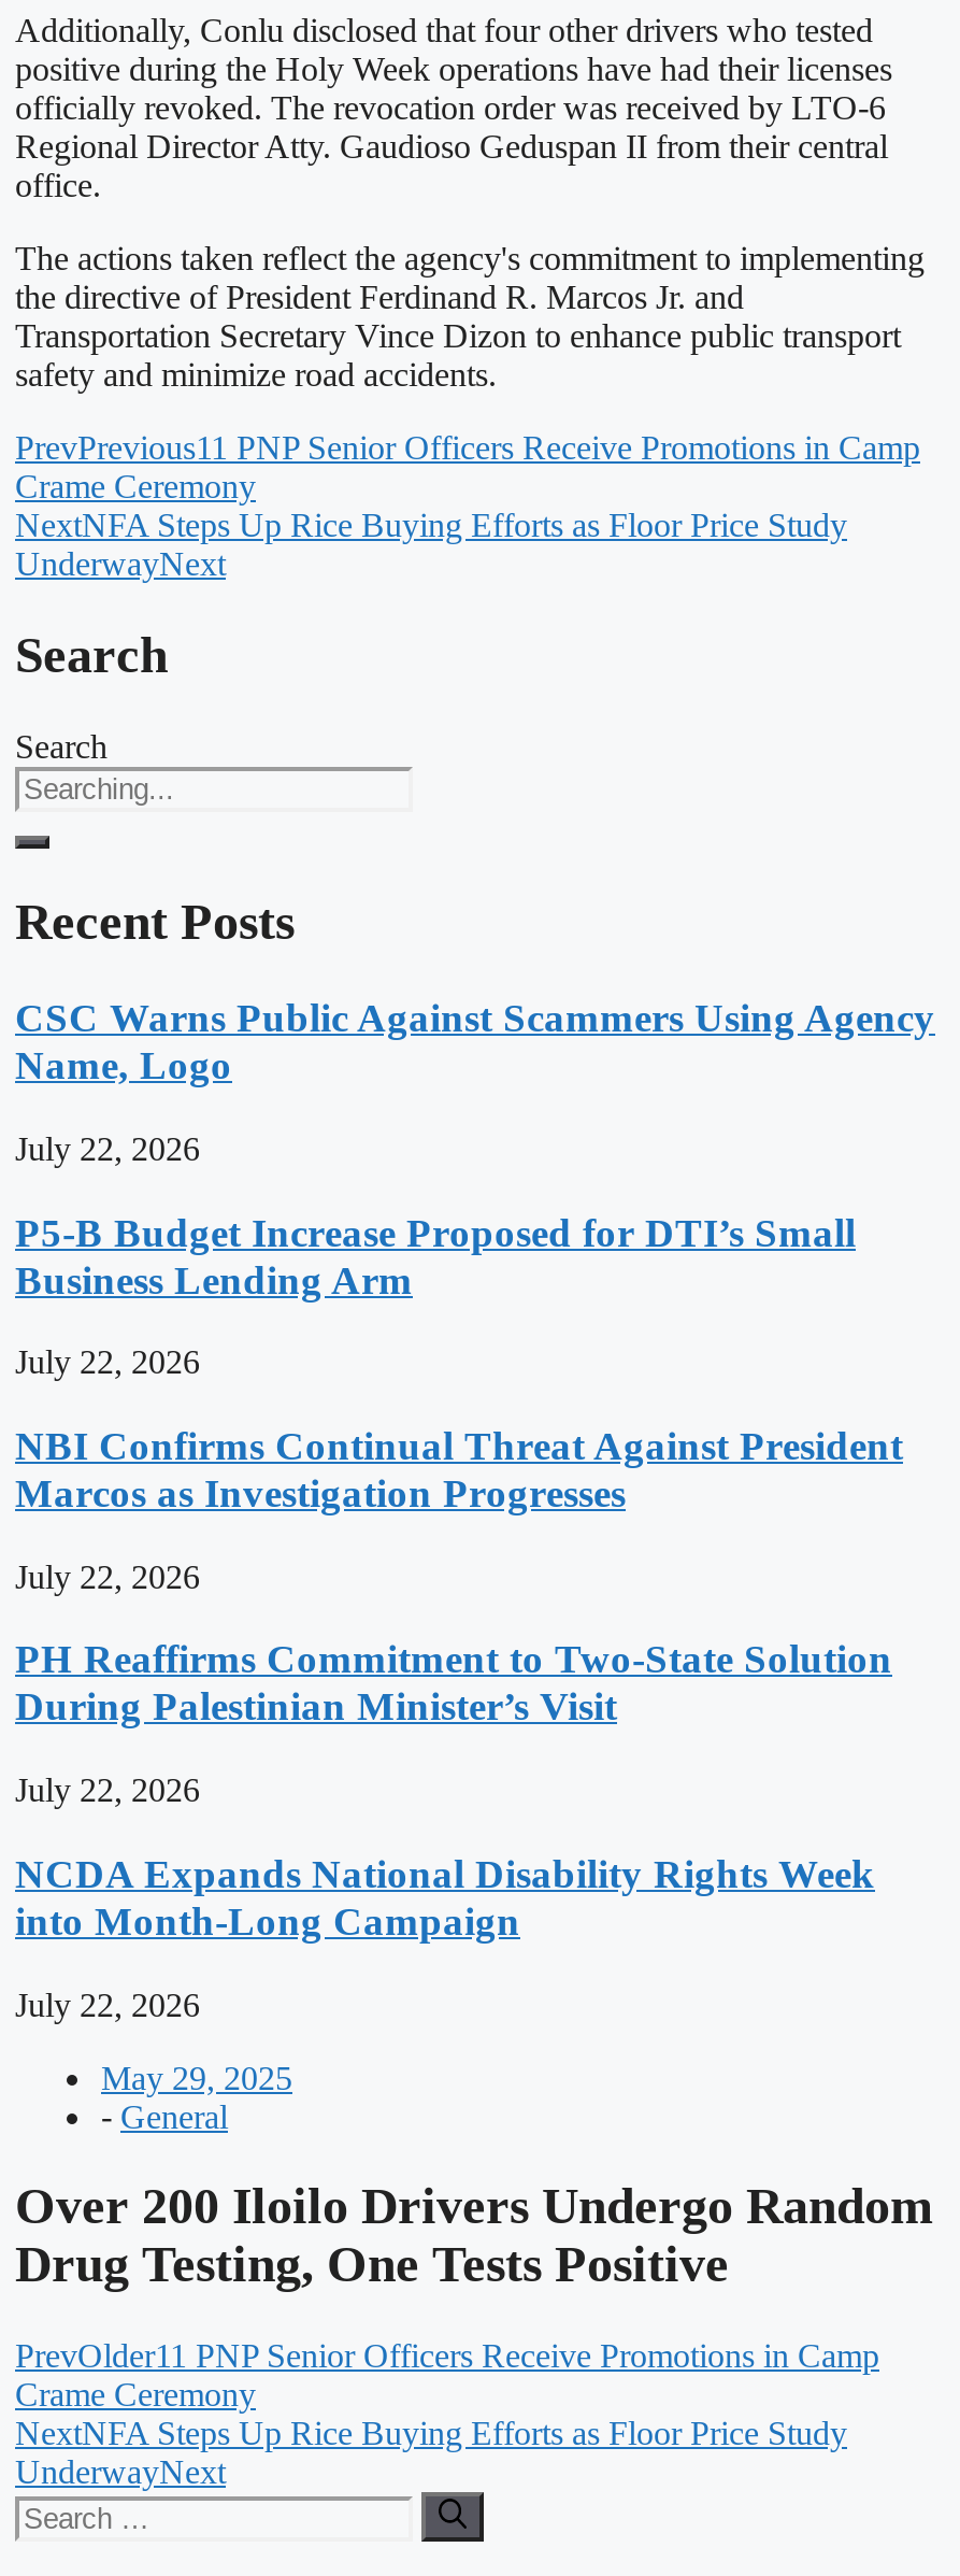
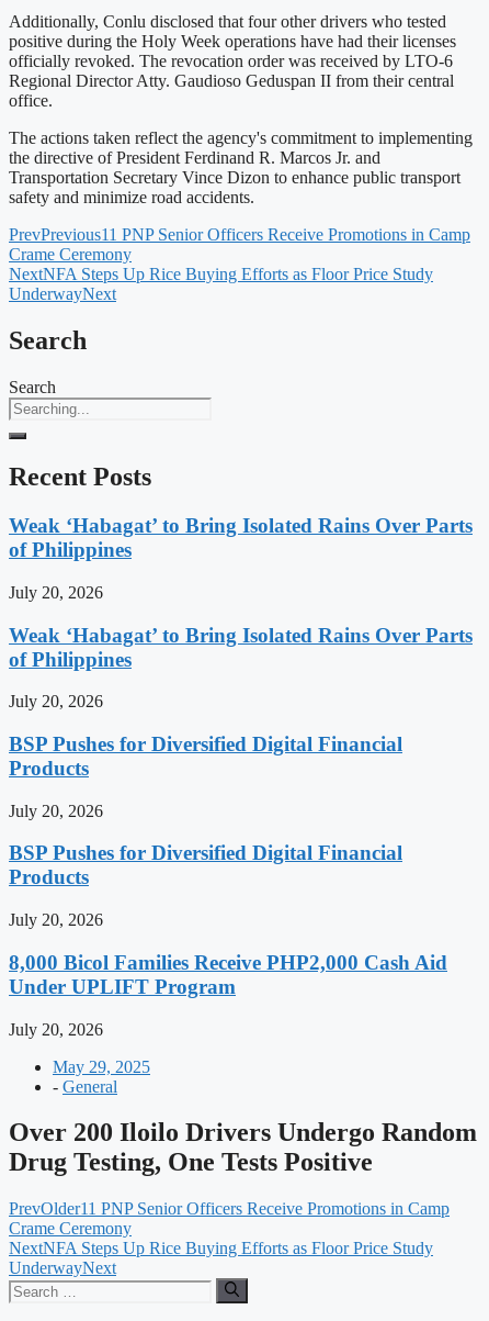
[15,995,935,1088] CSC Warns Public Against Scammers Using Agency | Name, Logo -> [9,514,473,561] Weak ‘Habagat’ to Bring Isolated Rains Over Parts | of Philippines
[15,1130,200,1167] July 22, 2026 -> [9,583,103,602] July 20, 2026
[15,1209,856,1301] P5-B Budget Increase Proposed for DTI’s Small | Business Lending Arm -> [9,623,473,670] Weak ‘Habagat’ to Bring Isolated Rains Over Parts | of Philippines
[15,1344,200,1380] July 22, 2026 -> [9,692,103,711] July 20, 2026
[15,1423,903,1515] NBI Confirms Continual Threat Against President | Marcos as Investigation Progresses -> [9,732,402,780] BSP Pushes for Diversified Digital Financial | Products
[15,1558,200,1594] July 22, 2026 -> [9,801,103,820] July 20, 2026
[15,1637,892,1729] PH Reaffirms Commitment to Two-State Solution | During Palestinian Minister’s Visit -> [9,842,402,889] BSP Pushes for Diversified Digital Financial | Products
[15,1772,200,1808] July 22, 2026 -> [9,910,103,929] July 20, 2026
[15,1851,875,1943] NCDA Expands National Disability Rights Week | into Month-Long Campaign -> [9,951,447,998] 8,000 Bicol Families Receive PHP2,000 Cash Aid | Under UPLIFT Program
[15,1986,200,2022] July 22, 2026 -> [9,1020,103,1038] July 20, 2026

